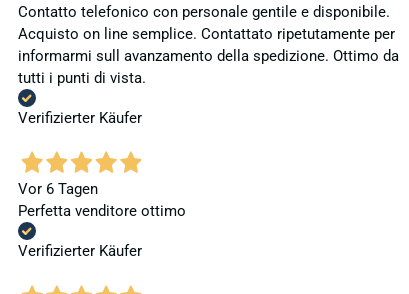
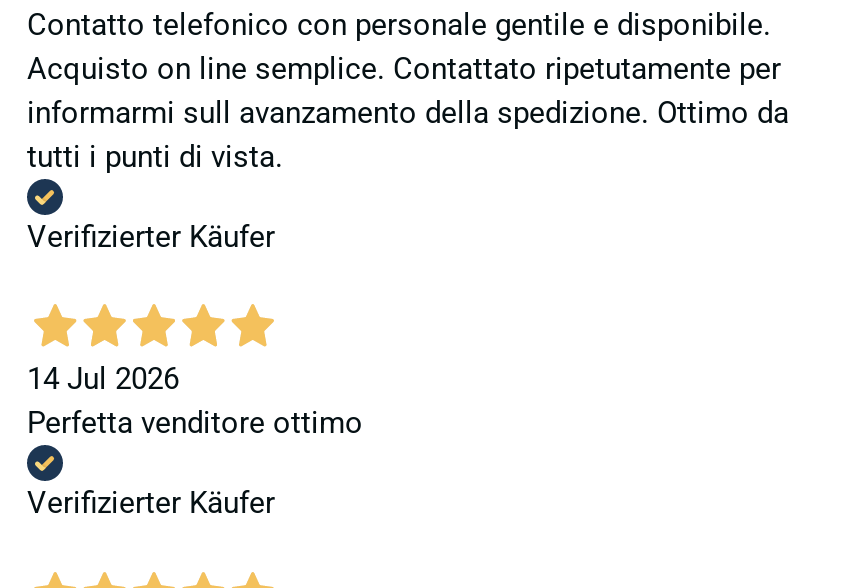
[18,180,98,198] Vor 6 Tagen -> [27,361,179,397] 14 Jul 2026

